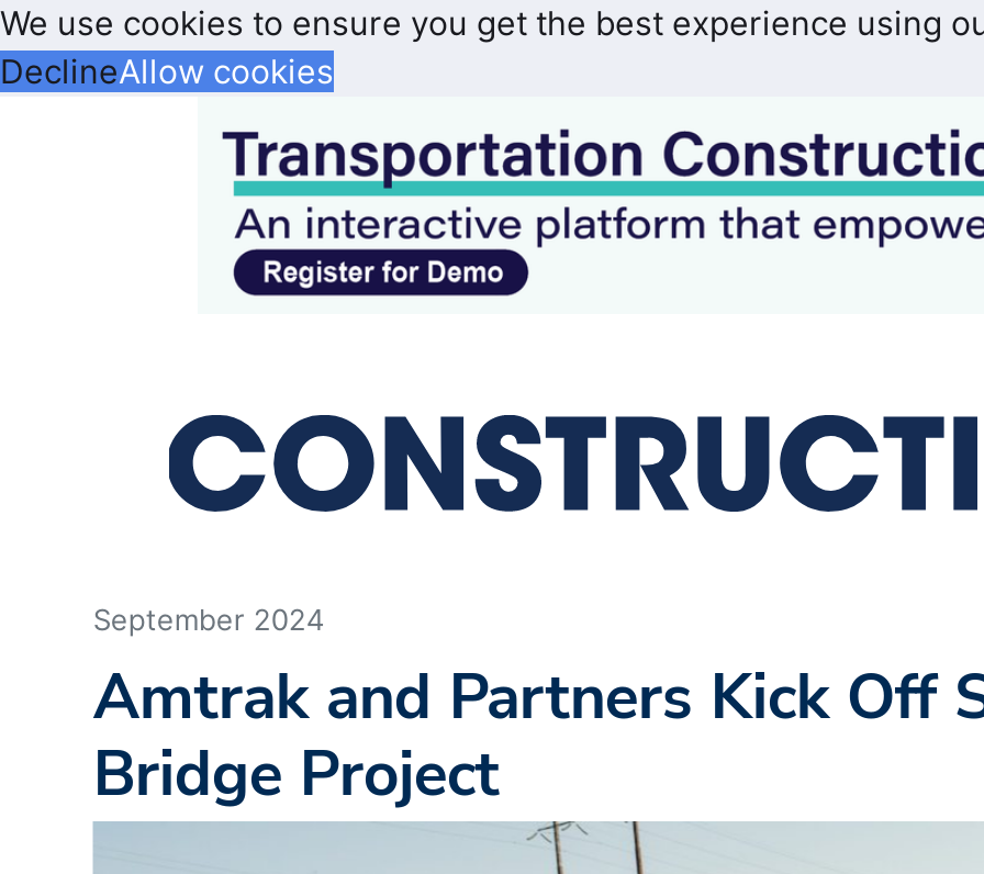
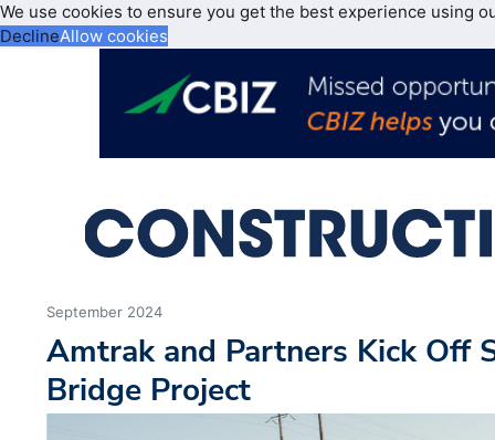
[198,97,977,314] [image] -> [98,48,492,159] [image]

